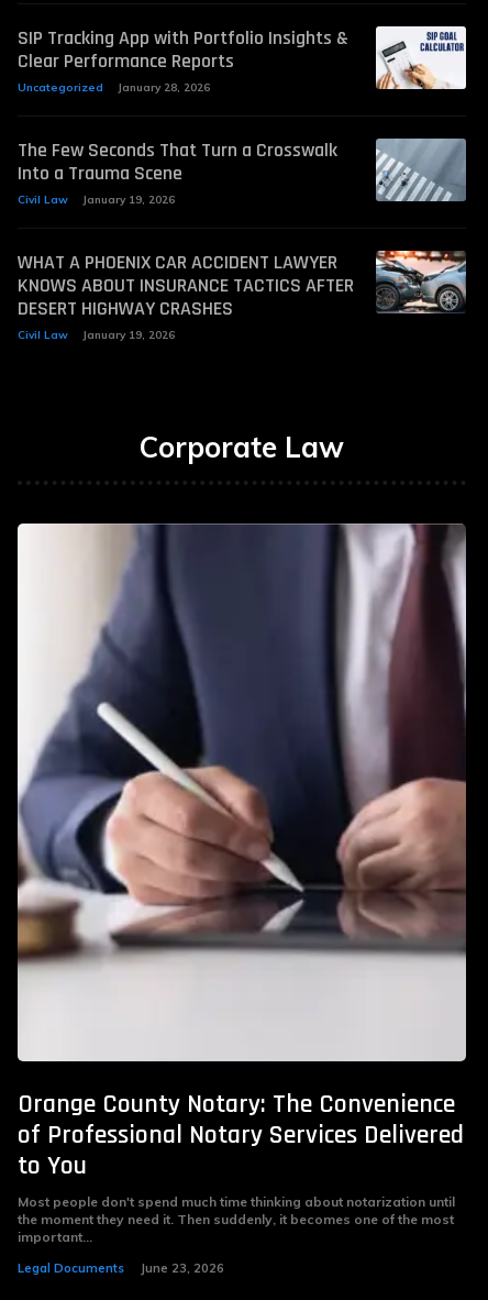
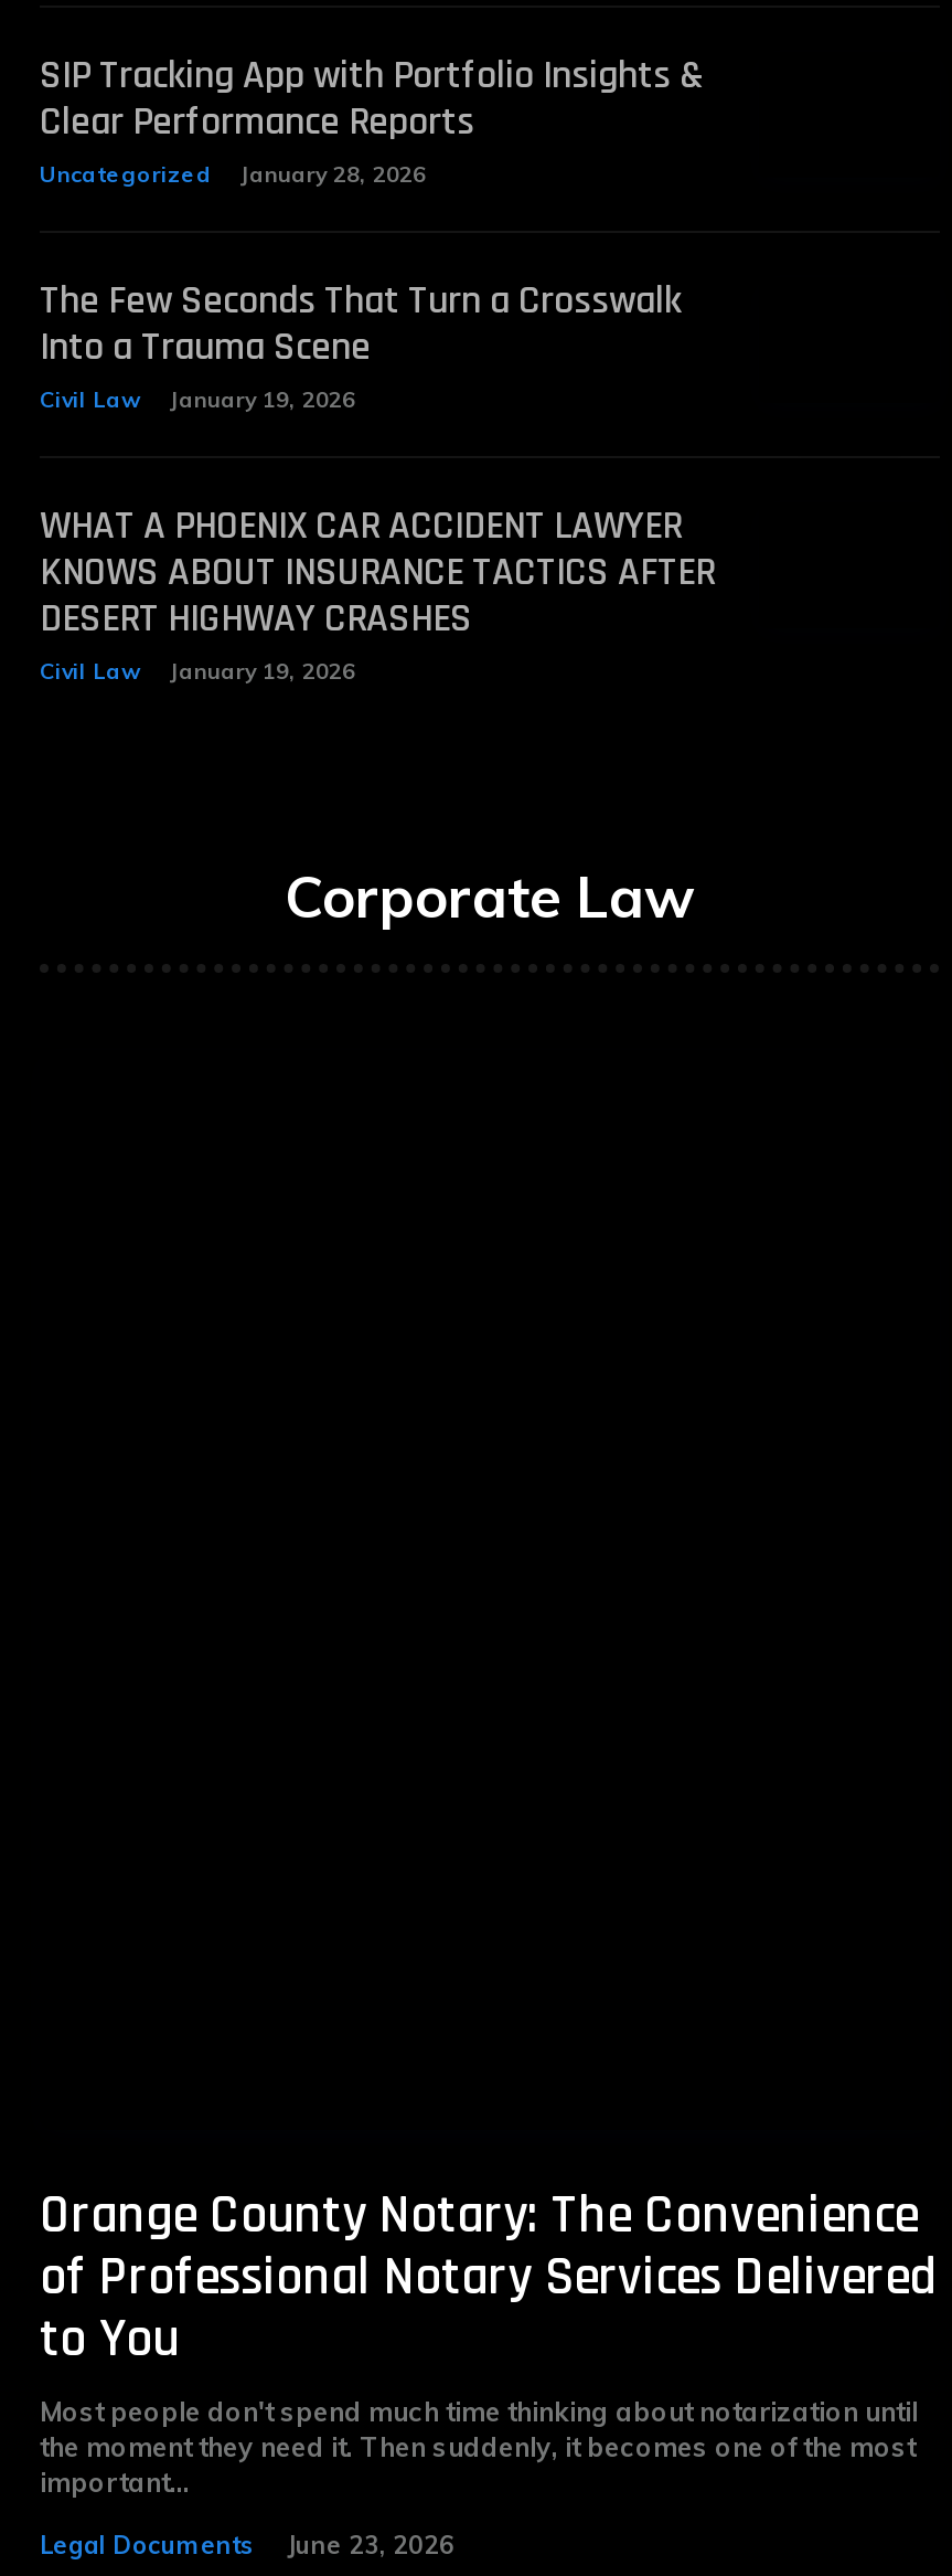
[375,25,467,90] [image] -> none
[375,137,467,202] [image] -> none
[375,250,467,315] [image] -> none
[16,522,467,1062] [image] -> none

